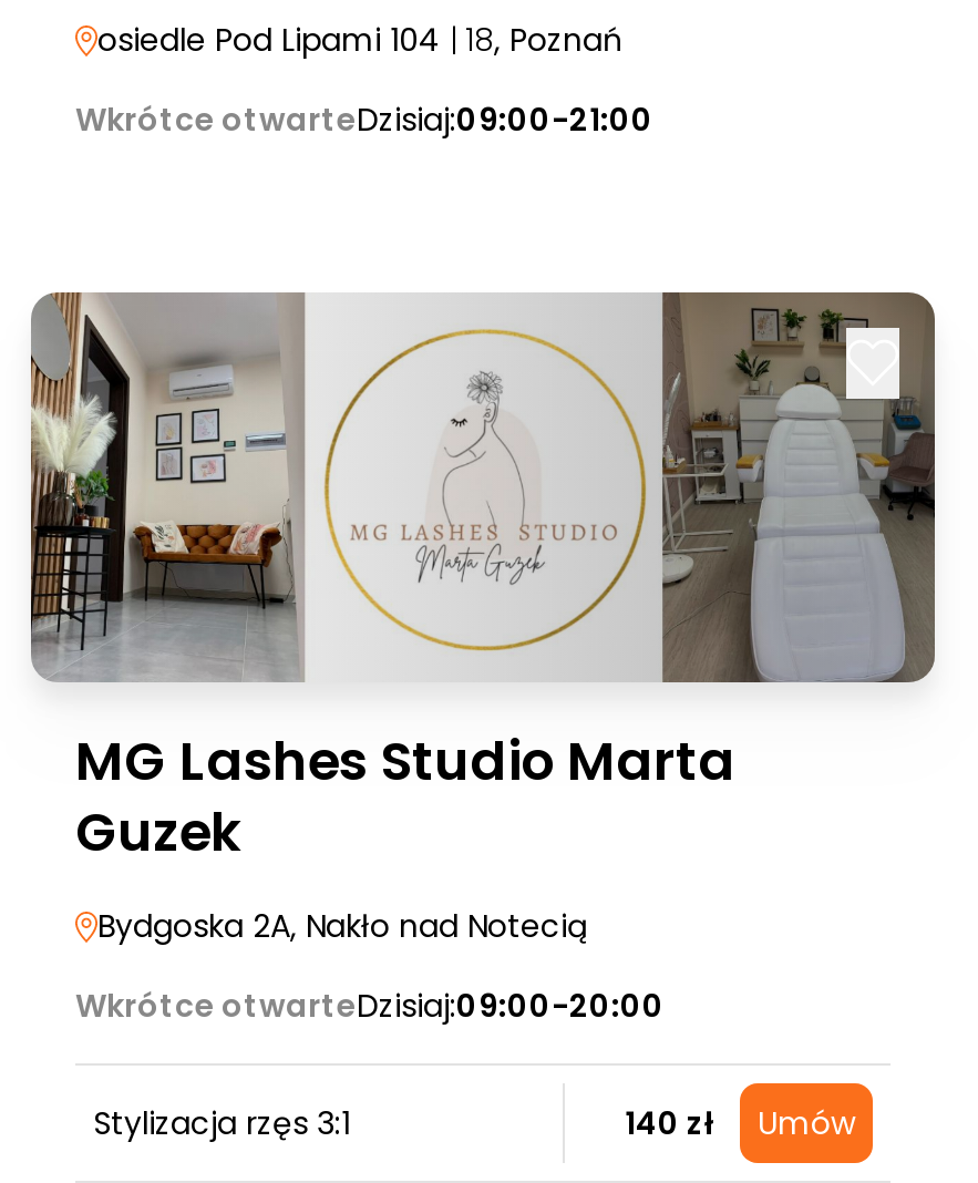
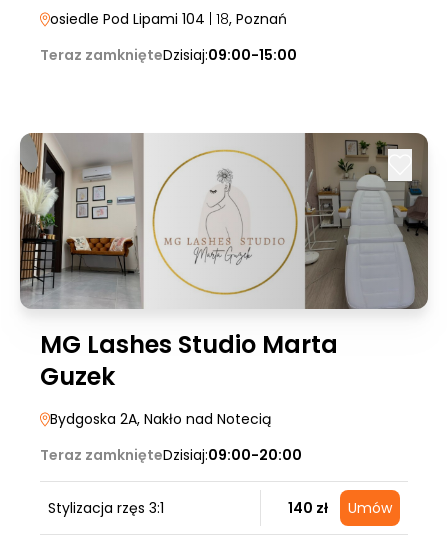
[75,97,653,142] Wkrótce otwarteDzisiaj:09:00-21:00 -> [40,45,297,65] Teraz zamknięteDzisiaj:09:00-15:00
[75,984,665,1028] Wkrótce otwarteDzisiaj:09:00-20:00 -> [40,445,302,465] Teraz zamknięteDzisiaj:09:00-20:00

